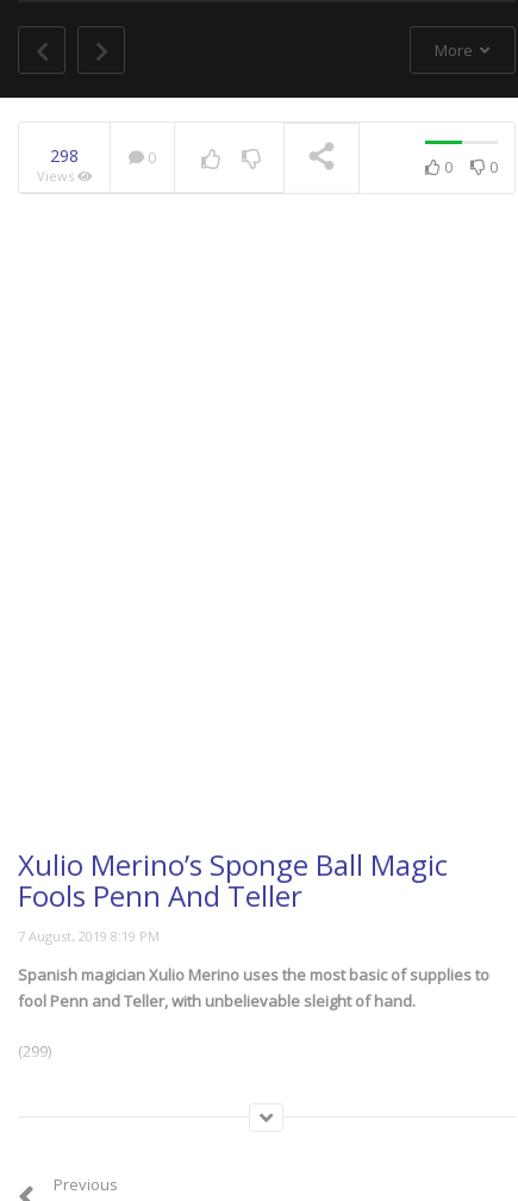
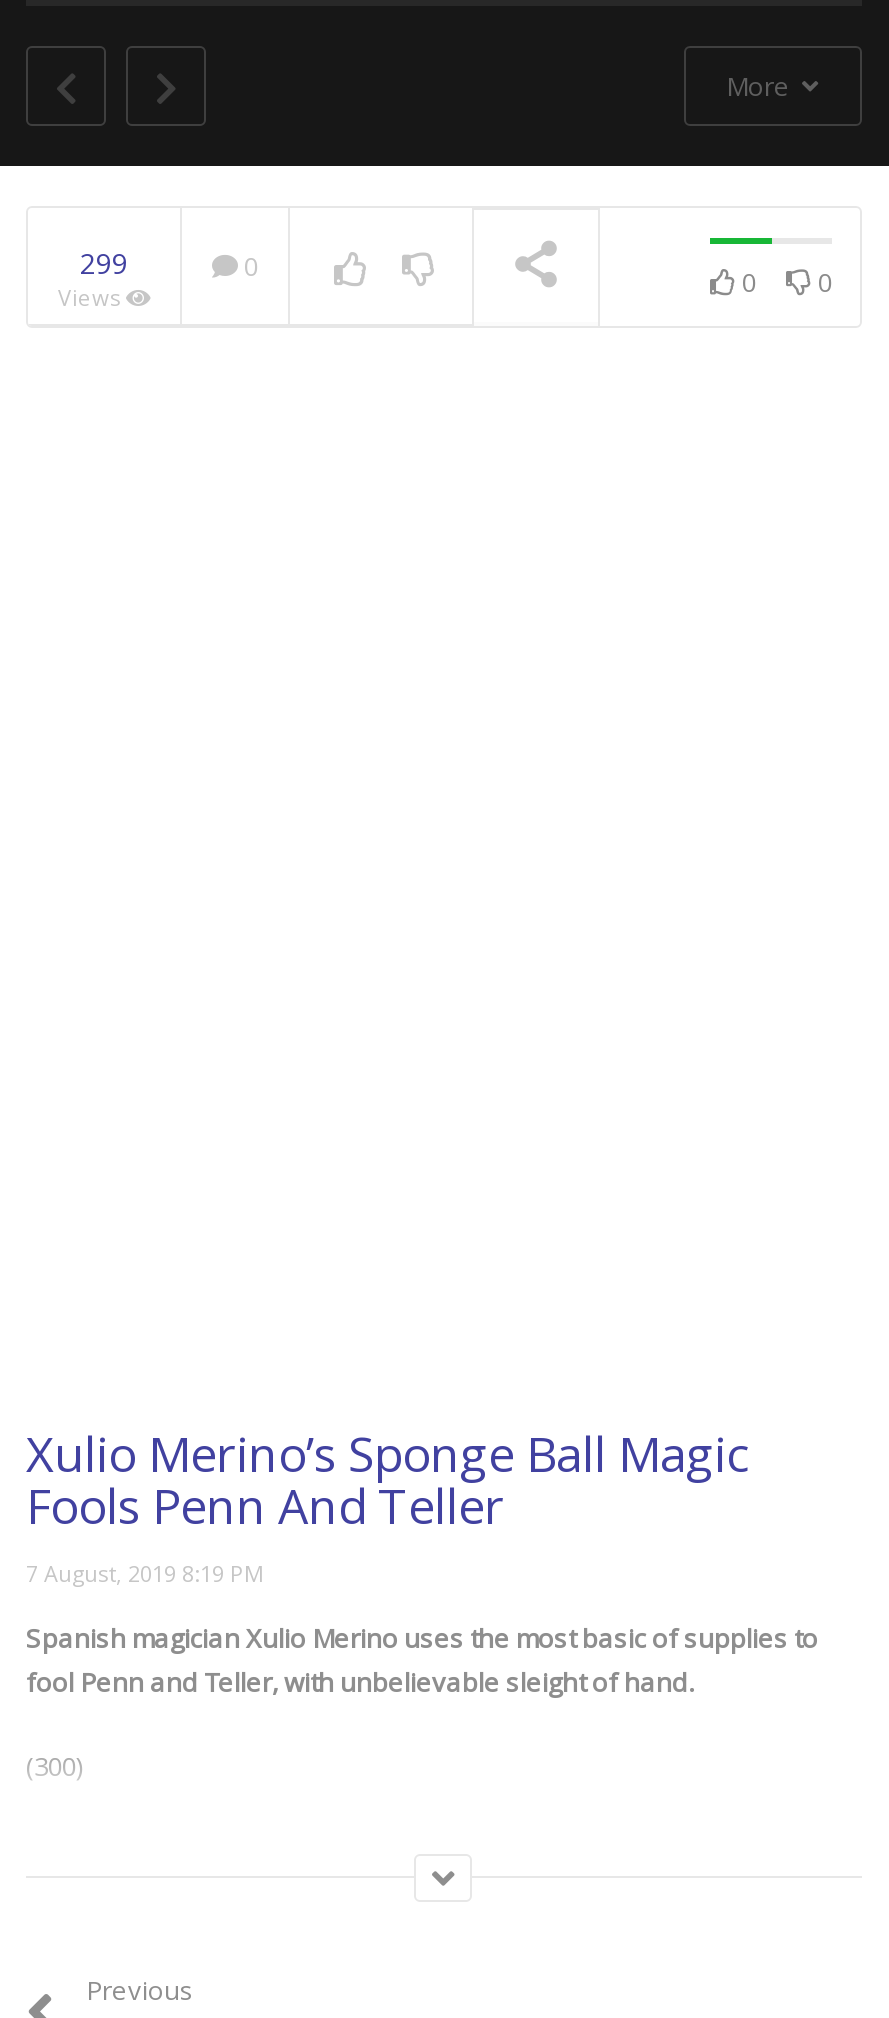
[50,144,79,167] 298 -> [80,244,128,282] 299
[18,1040,51,1062] (299) -> [26,1748,82,1784] (300)

